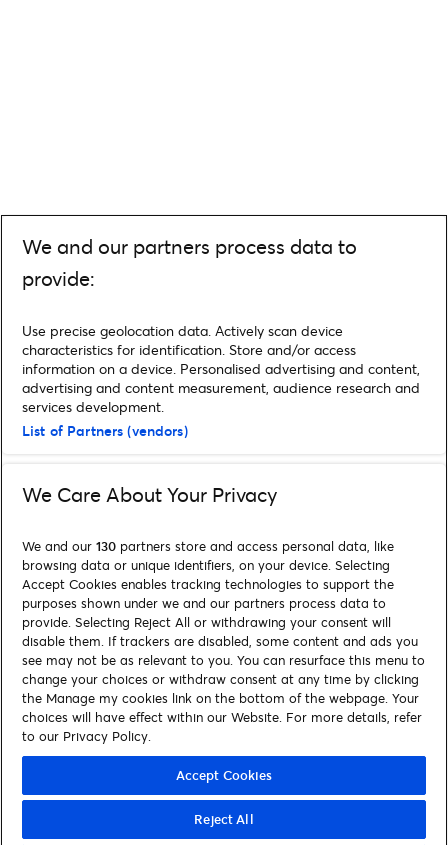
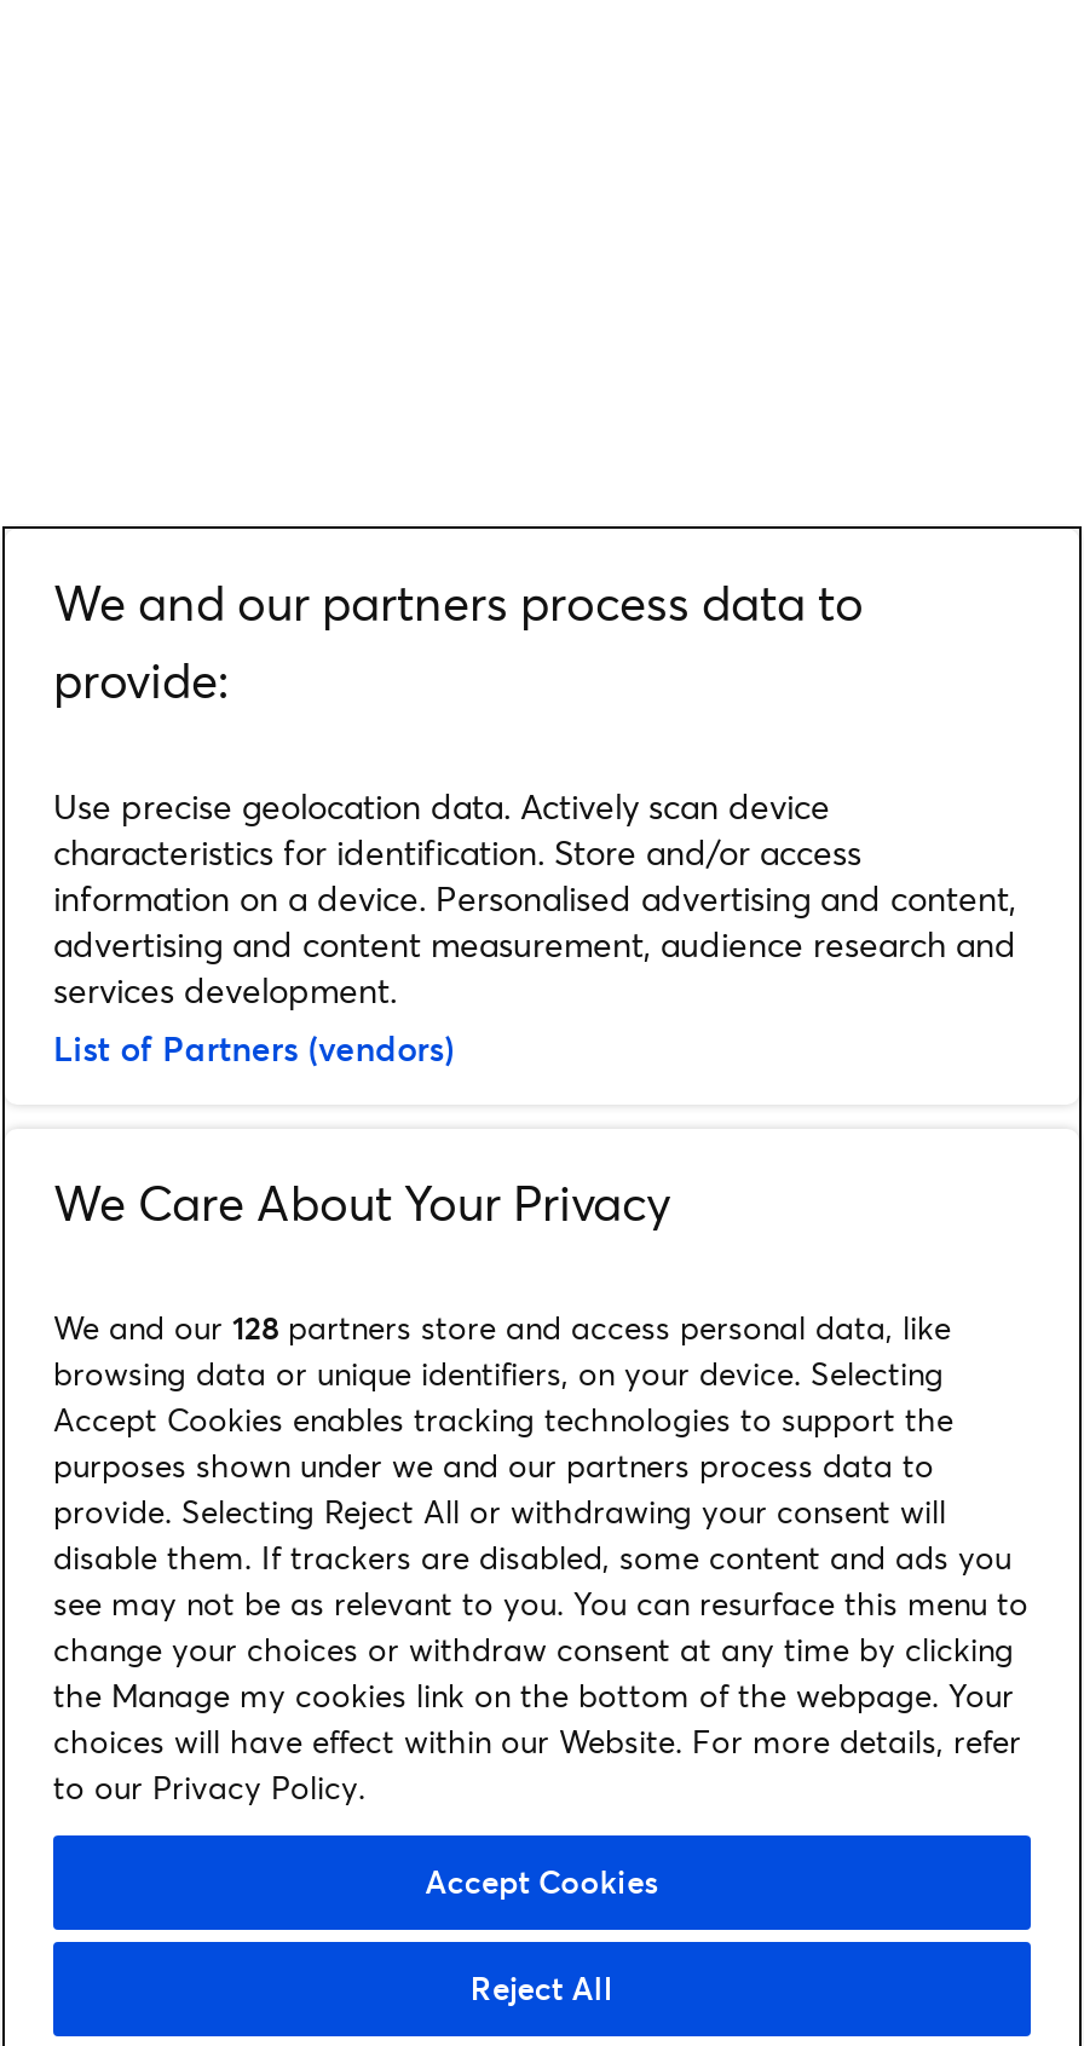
[22,537,394,555] We and our 130 partners store and access personal data, like -> [53,1306,951,1349] We and our 128 partners store and access personal data, like

